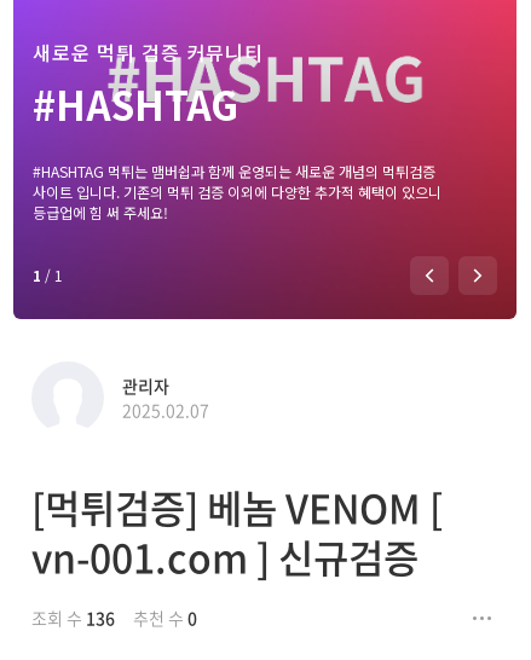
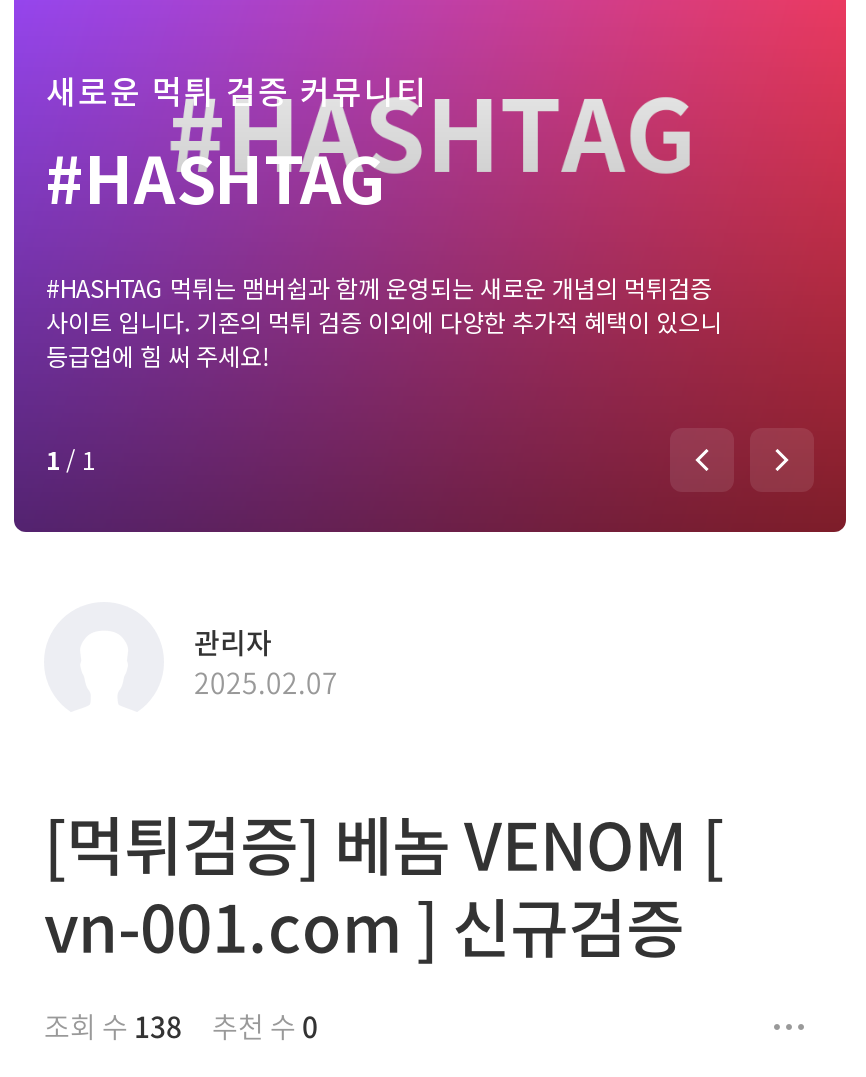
[31,606,197,630] 조회 수 136 추천 수 0 -> [44,1006,318,1046] 조회 수 138 추천 수 0

